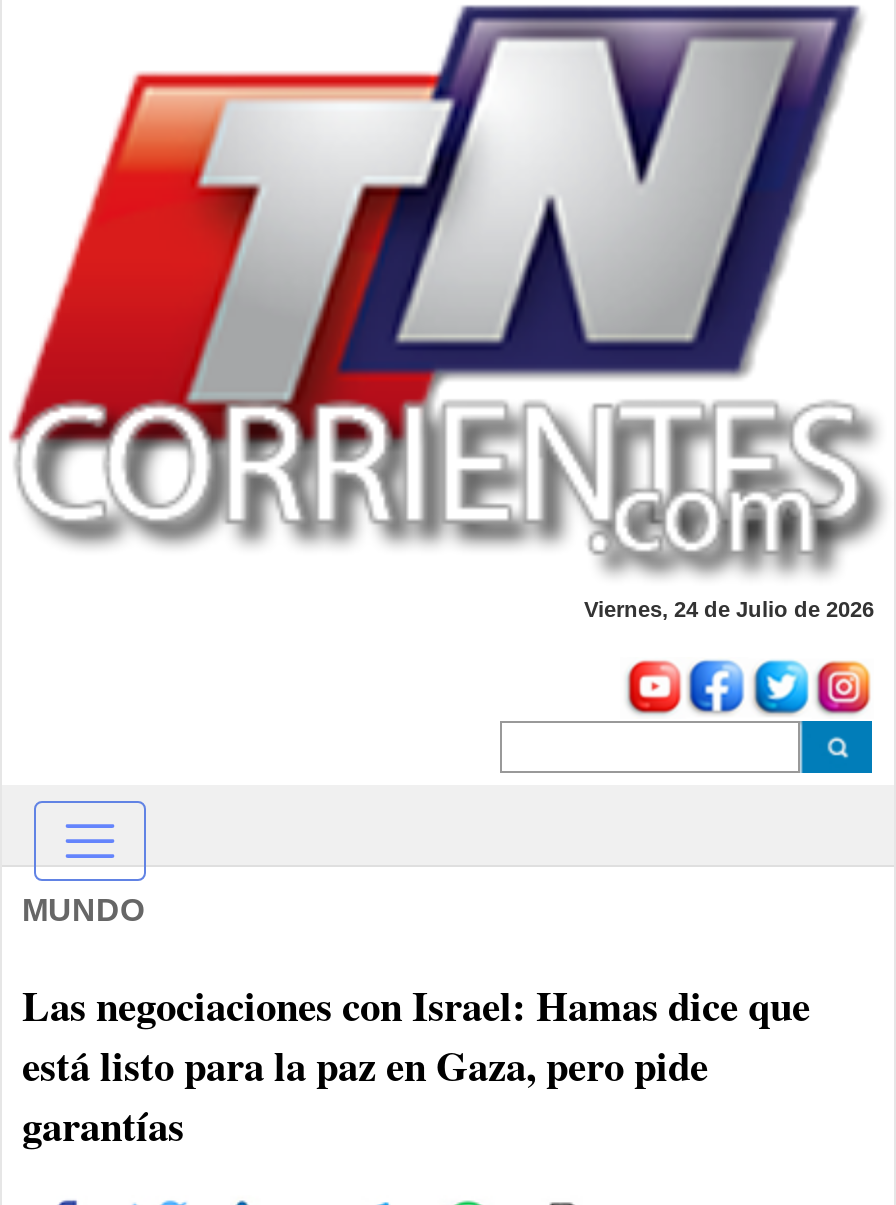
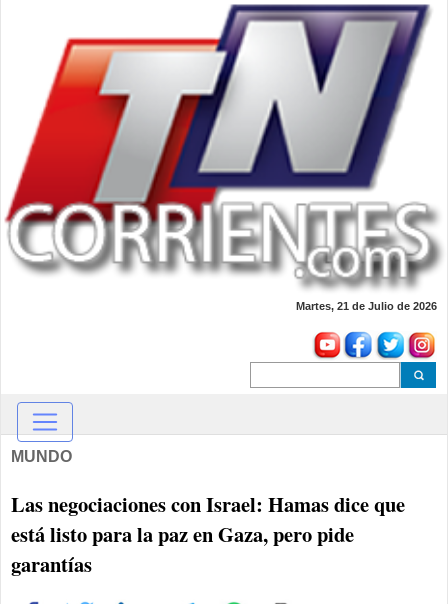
[584,597,874,621] Viernes, 24 de Julio de 2026 -> [296,300,437,312] Martes, 21 de Julio de 2026

